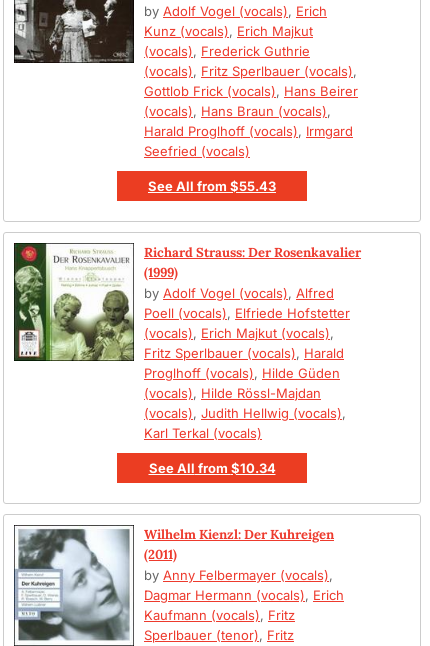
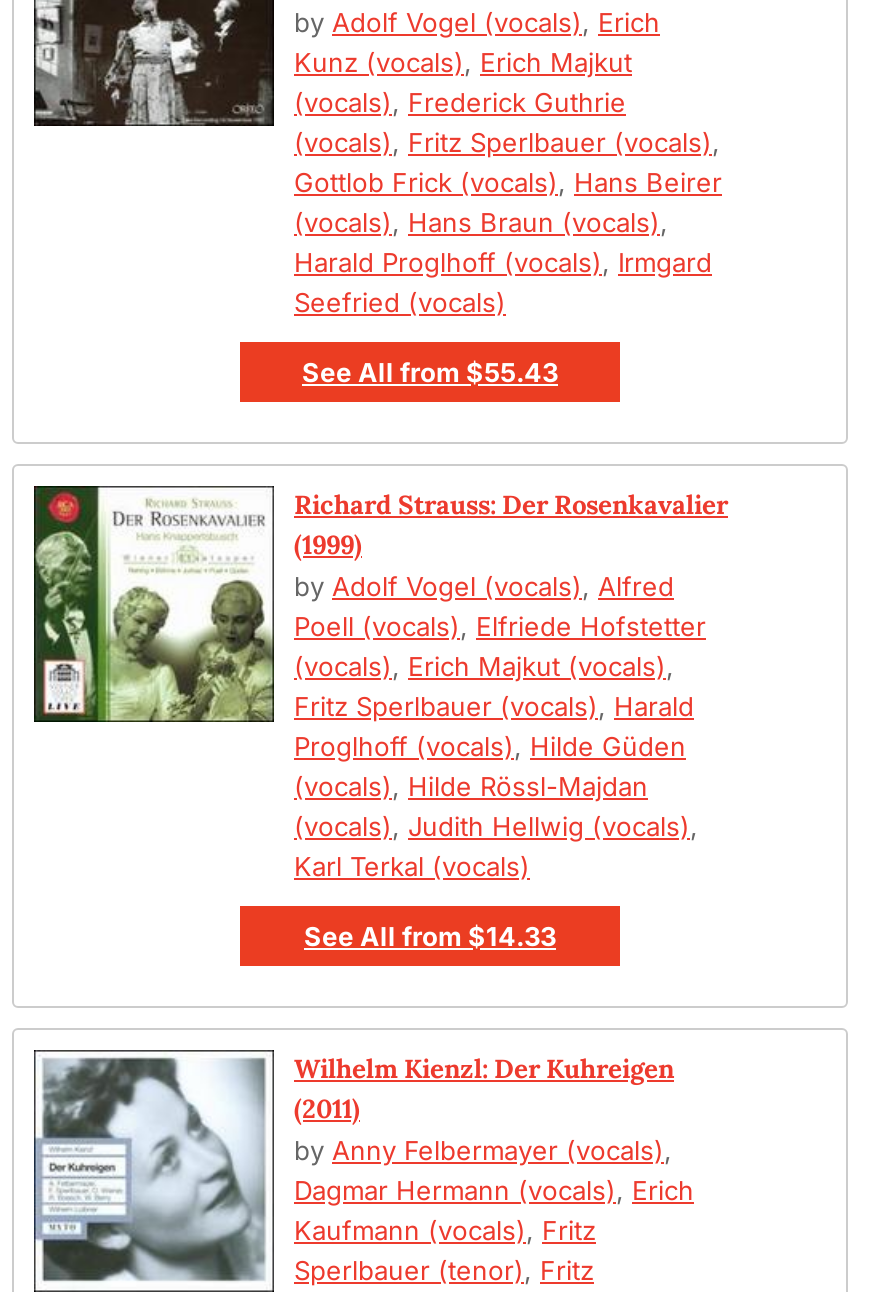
[148,460,275,476] See All from $10.34 -> [304,920,556,952] See All from $14.33

